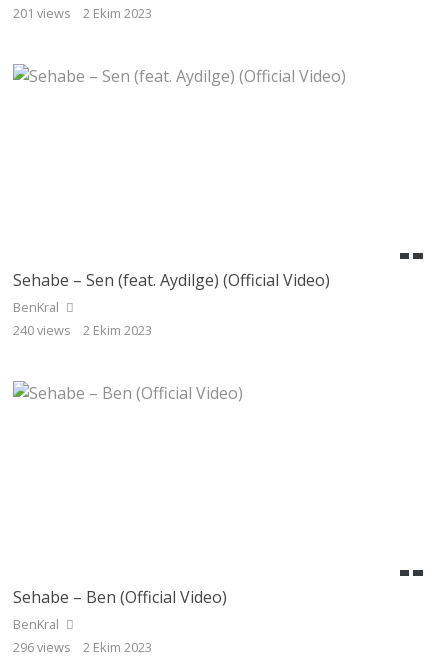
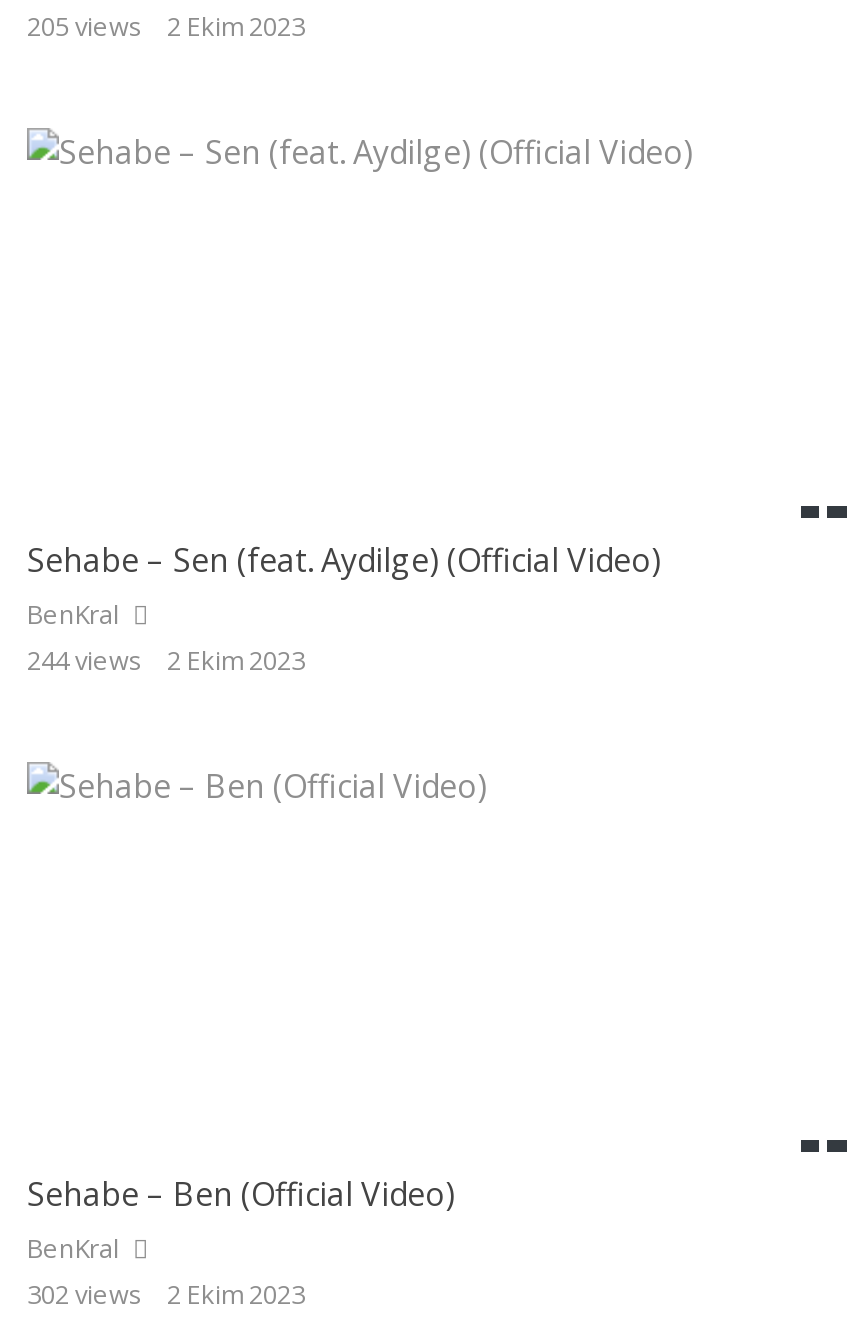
[13,4,152,22] 201 views 2 Ekim 2023 -> [27,7,305,43] 205 views 2 Ekim 2023
[13,321,152,339] 240 views 2 Ekim 2023 -> [27,641,305,677] 244 views 2 Ekim 2023
[13,638,152,656] 296 views 2 Ekim 2023 -> [27,1275,305,1311] 302 views 2 Ekim 2023

